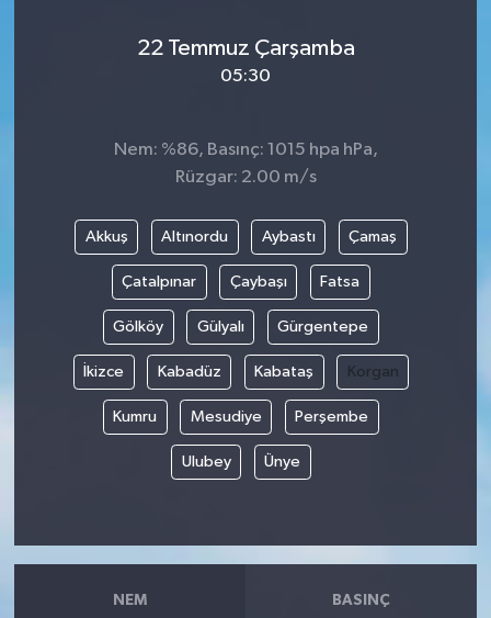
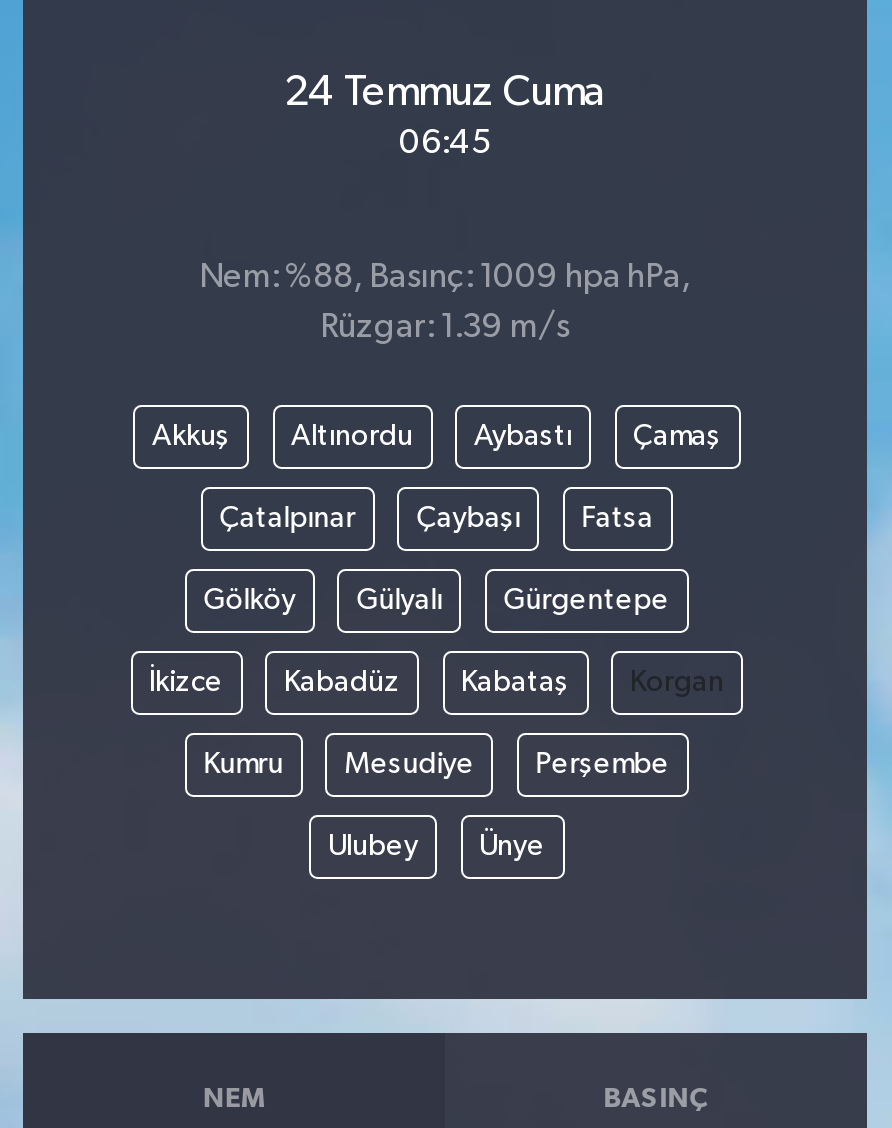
[136,36,355,85] 22 Temmuz Çarşamba | 05:30 -> [284,70,606,160] 24 Temmuz Cuma | 06:45
[113,141,378,159] Nem: %86, Basınç: 1015 hpa hPa, -> [199,261,691,295] Nem: %88, Basınç: 1009 hpa hPa,
[175,168,316,187] Rüzgar: 2.00 m/s -> [320,311,570,345] Rüzgar: 1.39 m/s

